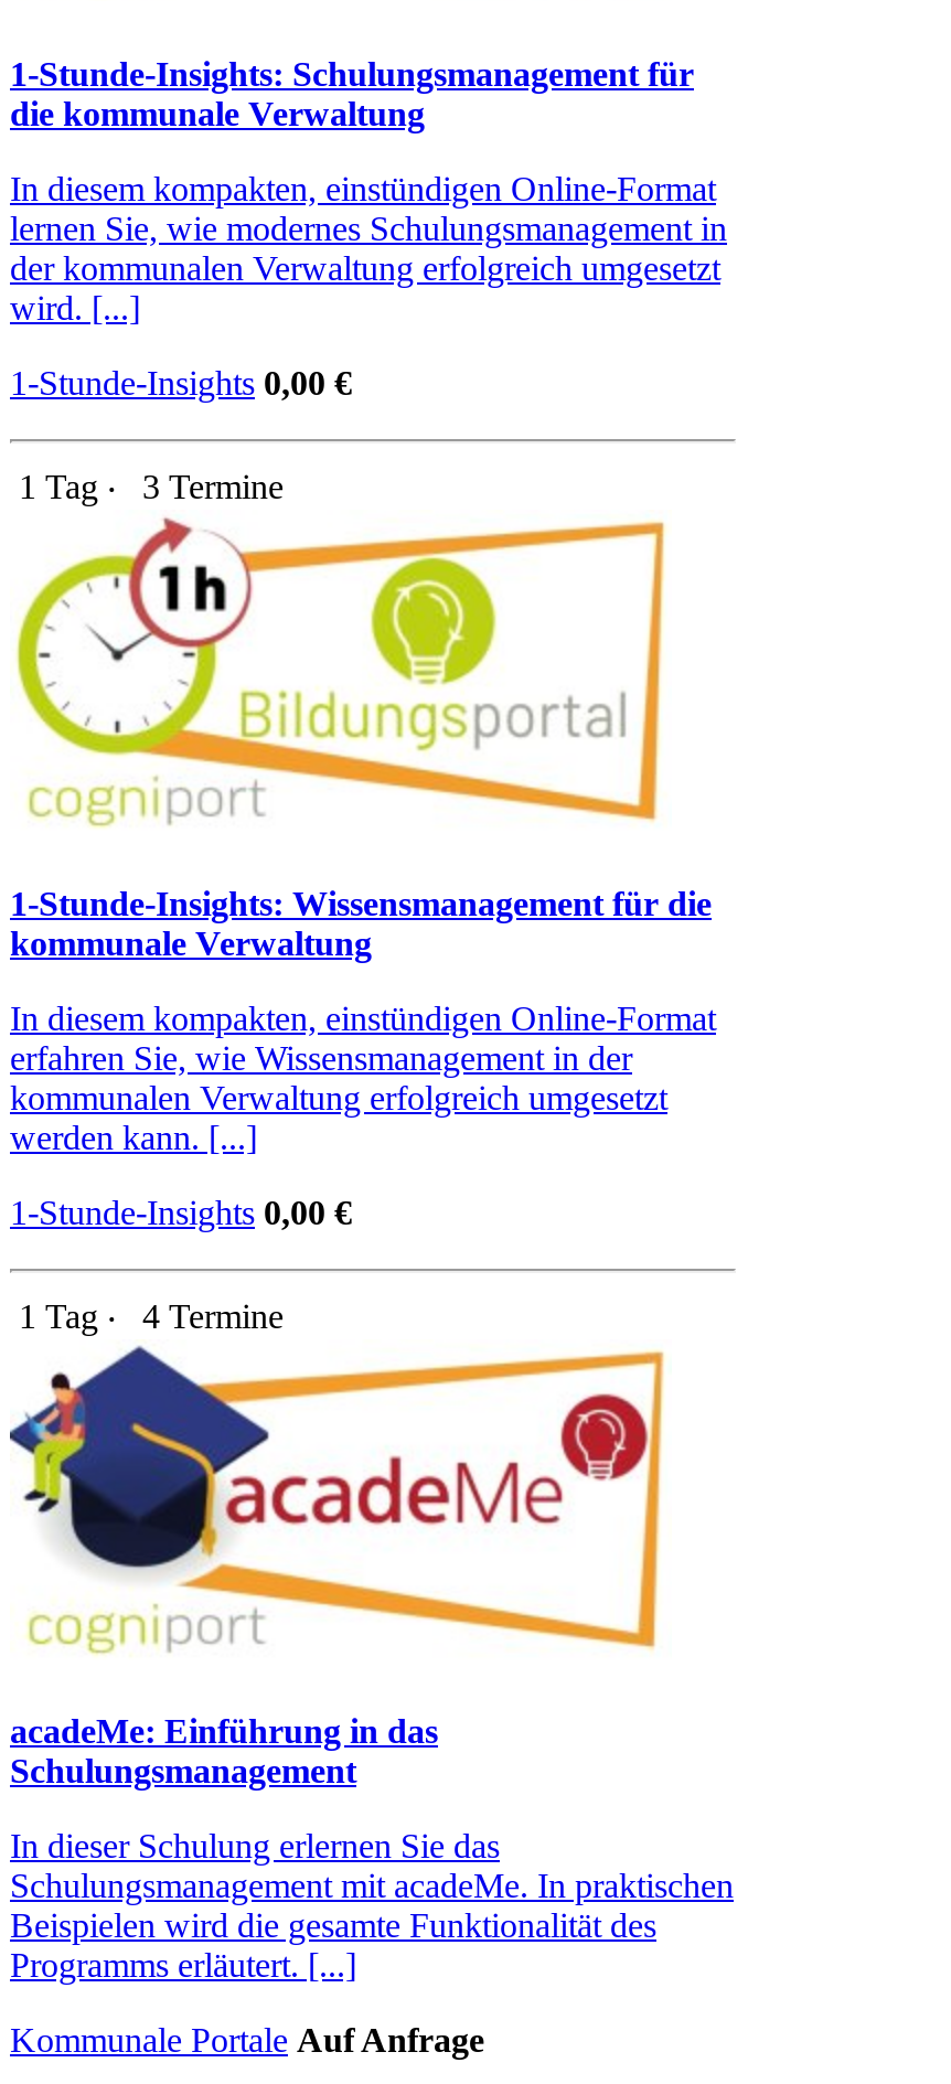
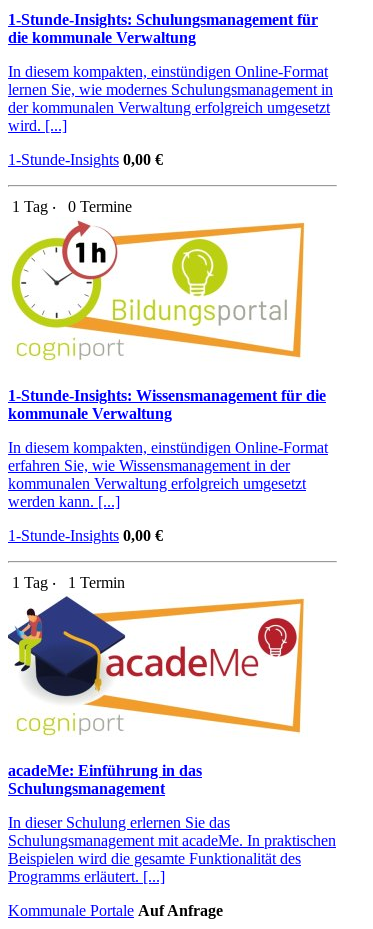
[10,468,284,505] 1 Tag ‧ 3 Termine -> [8,198,132,215] 1 Tag ‧ 0 Termine
[10,1297,284,1335] 1 Tag ‧ 4 Termine -> [8,574,125,591] 1 Tag ‧ 1 Termin

